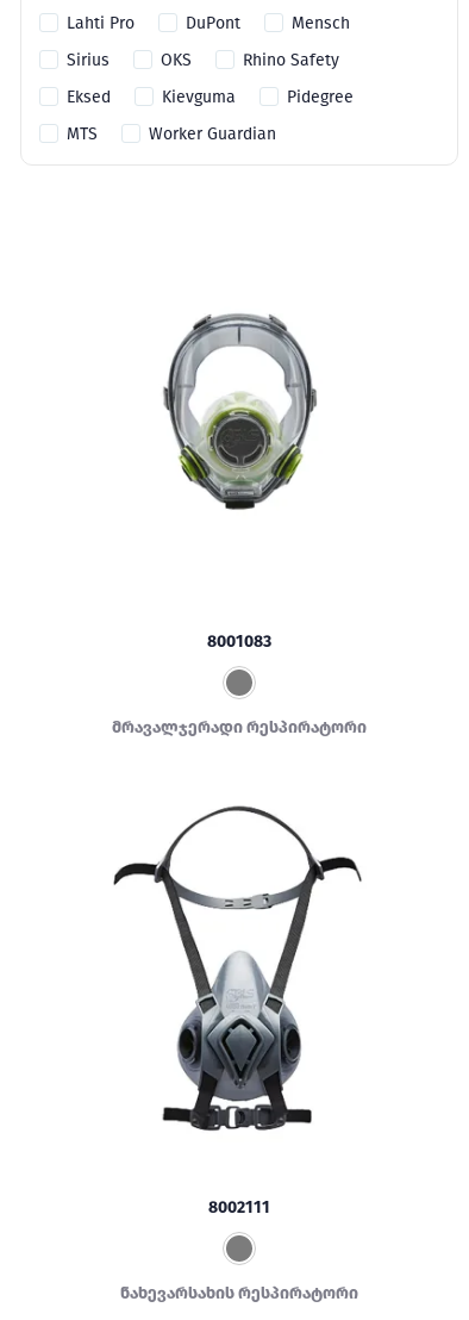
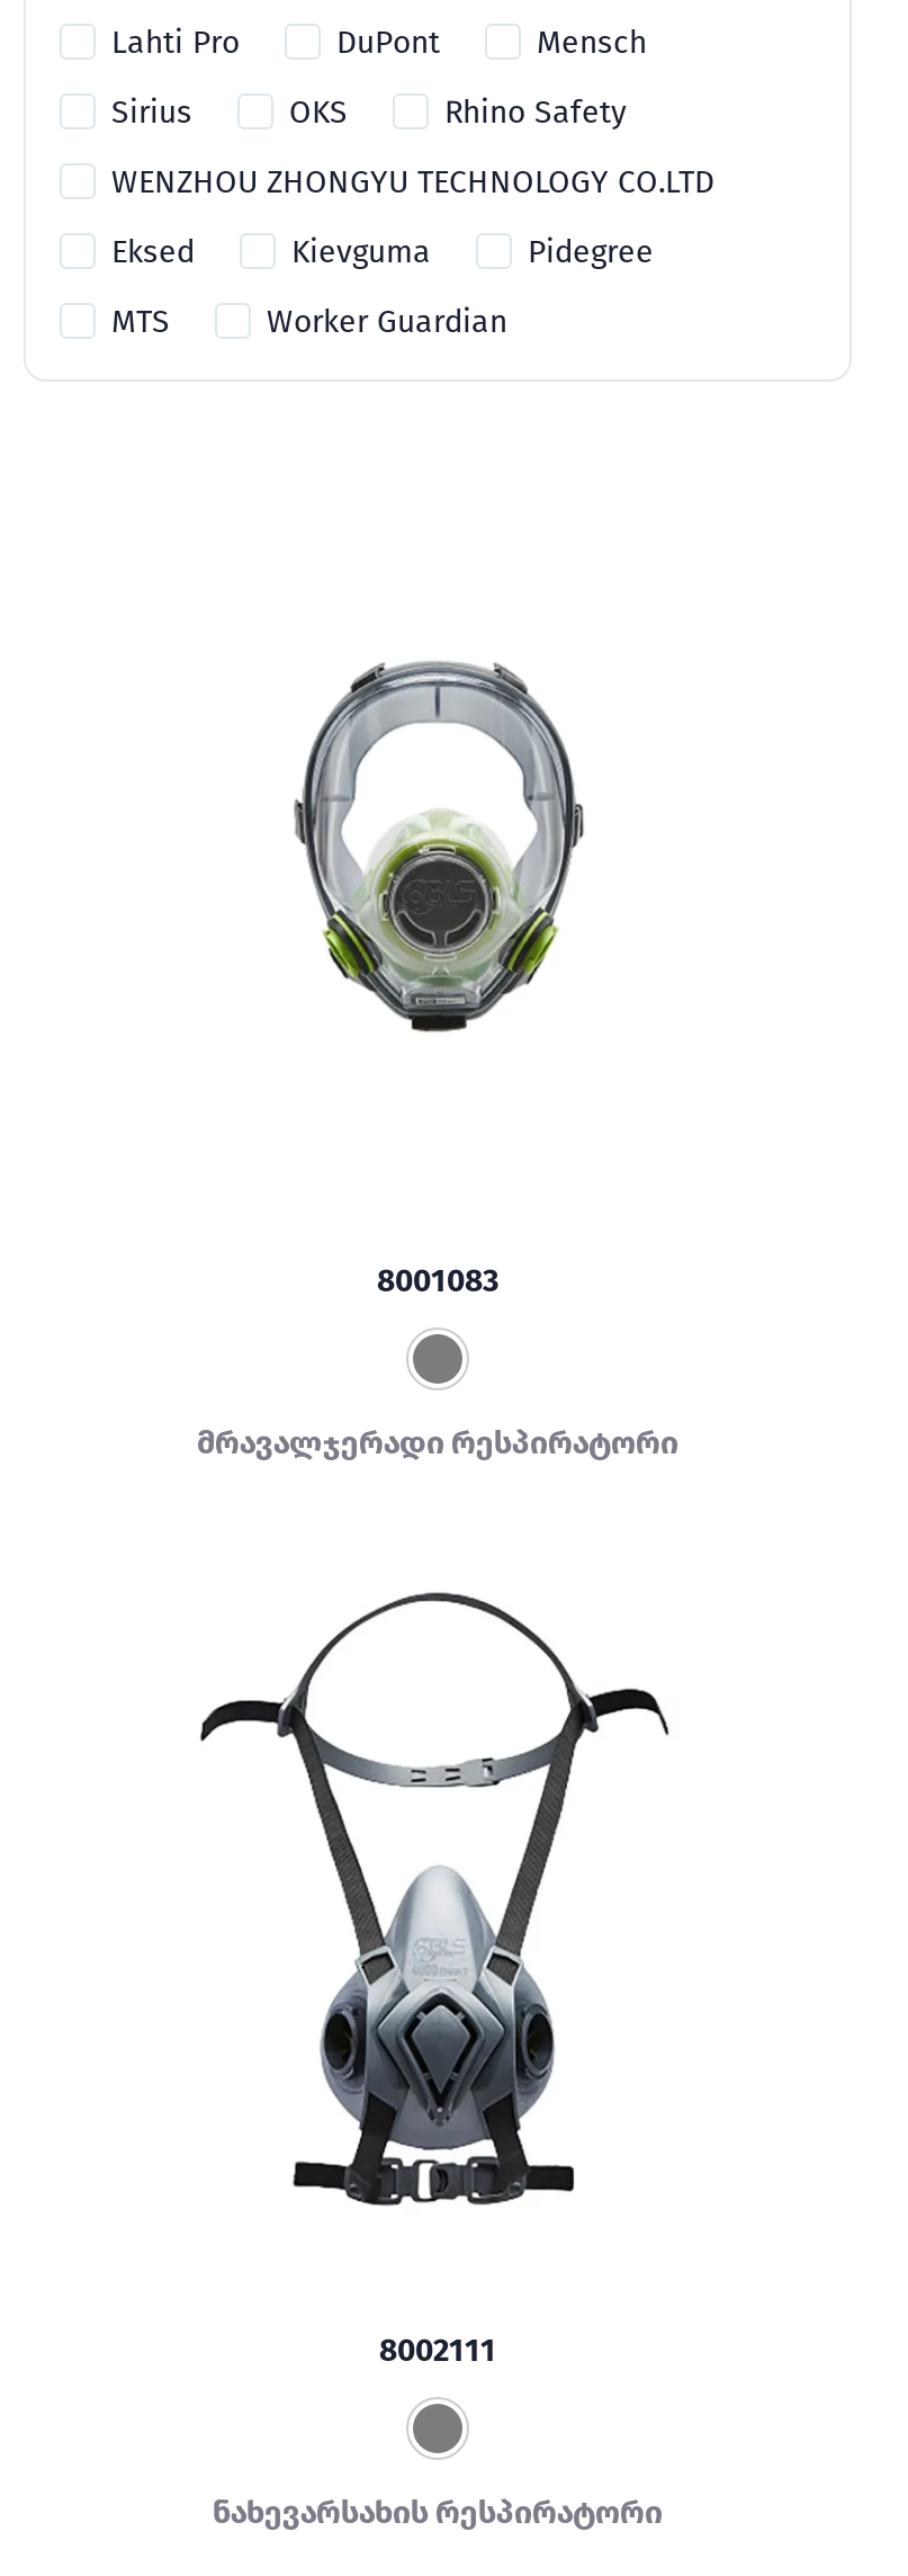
none -> [111,163,714,202] WENZHOU ZHONGYU TECHNOLOGY CO.LTD

